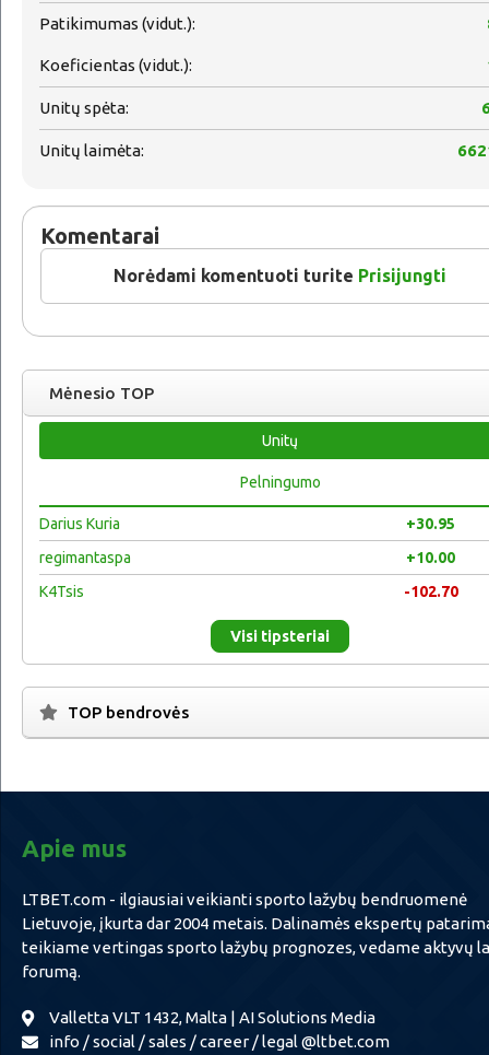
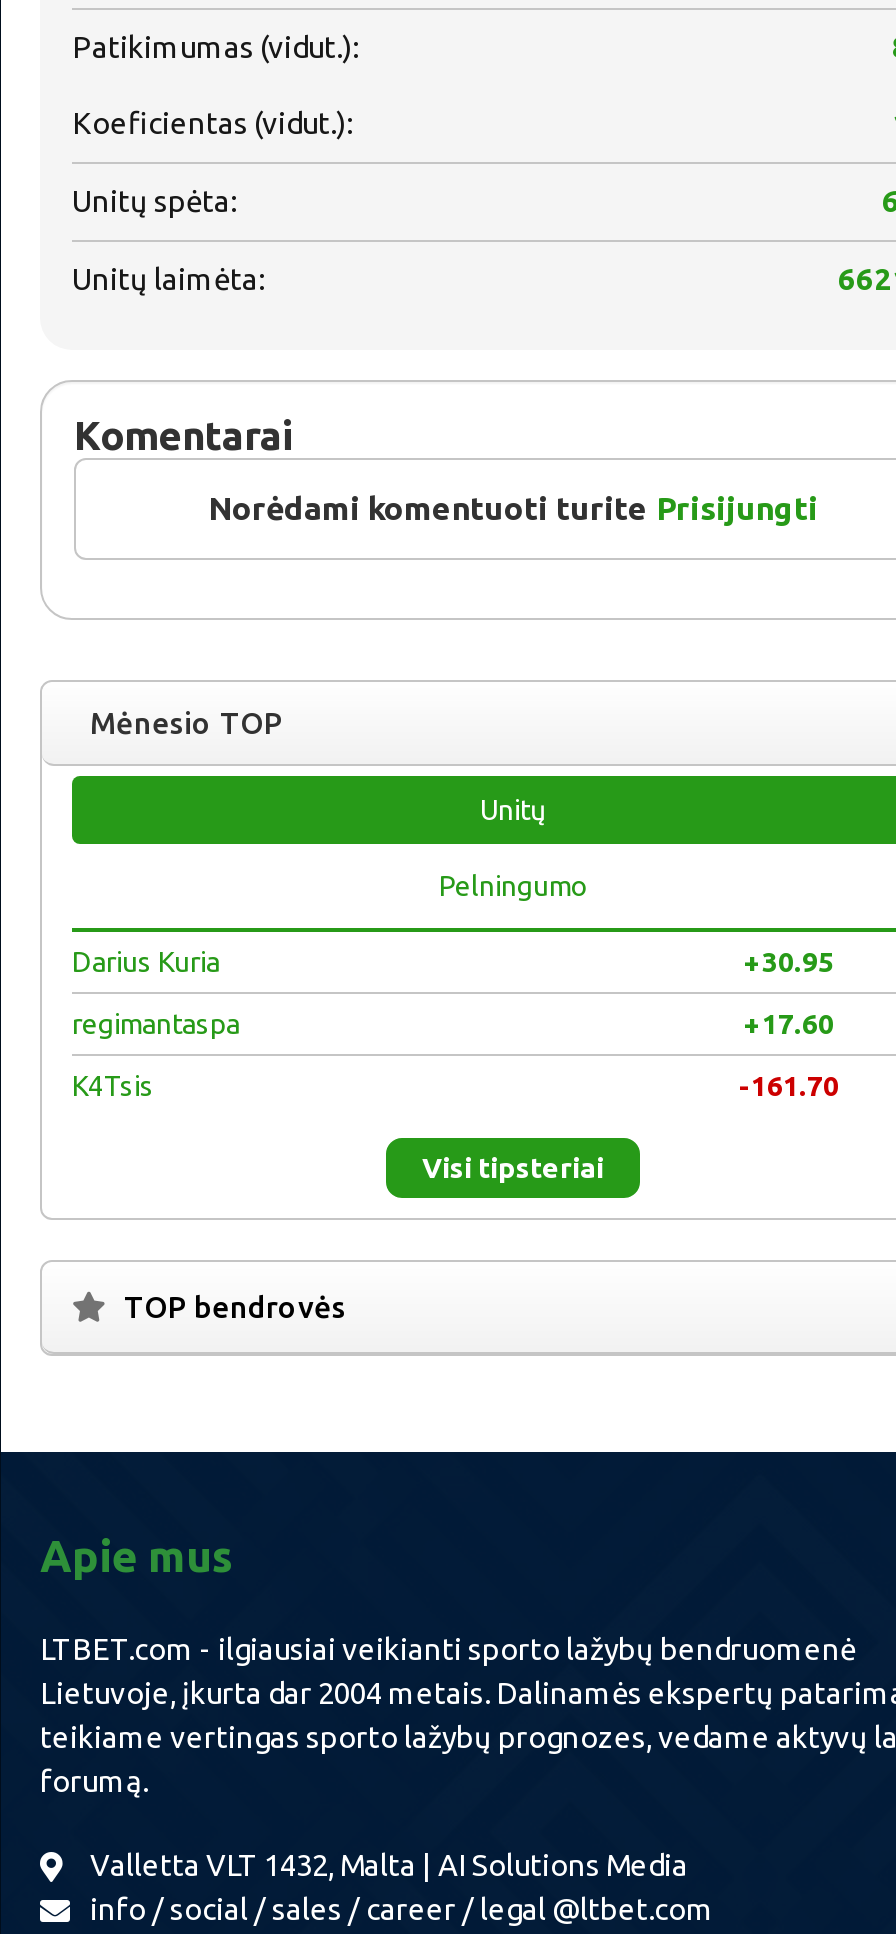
[406,549,455,566] +10.00 -> [744,1008,834,1040] +17.60
[403,583,458,600] -102.70 -> [739,1070,839,1102] -161.70

